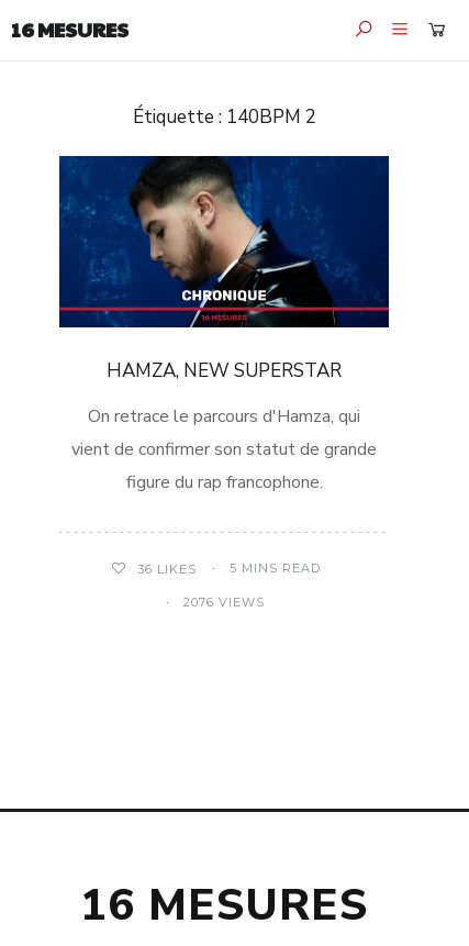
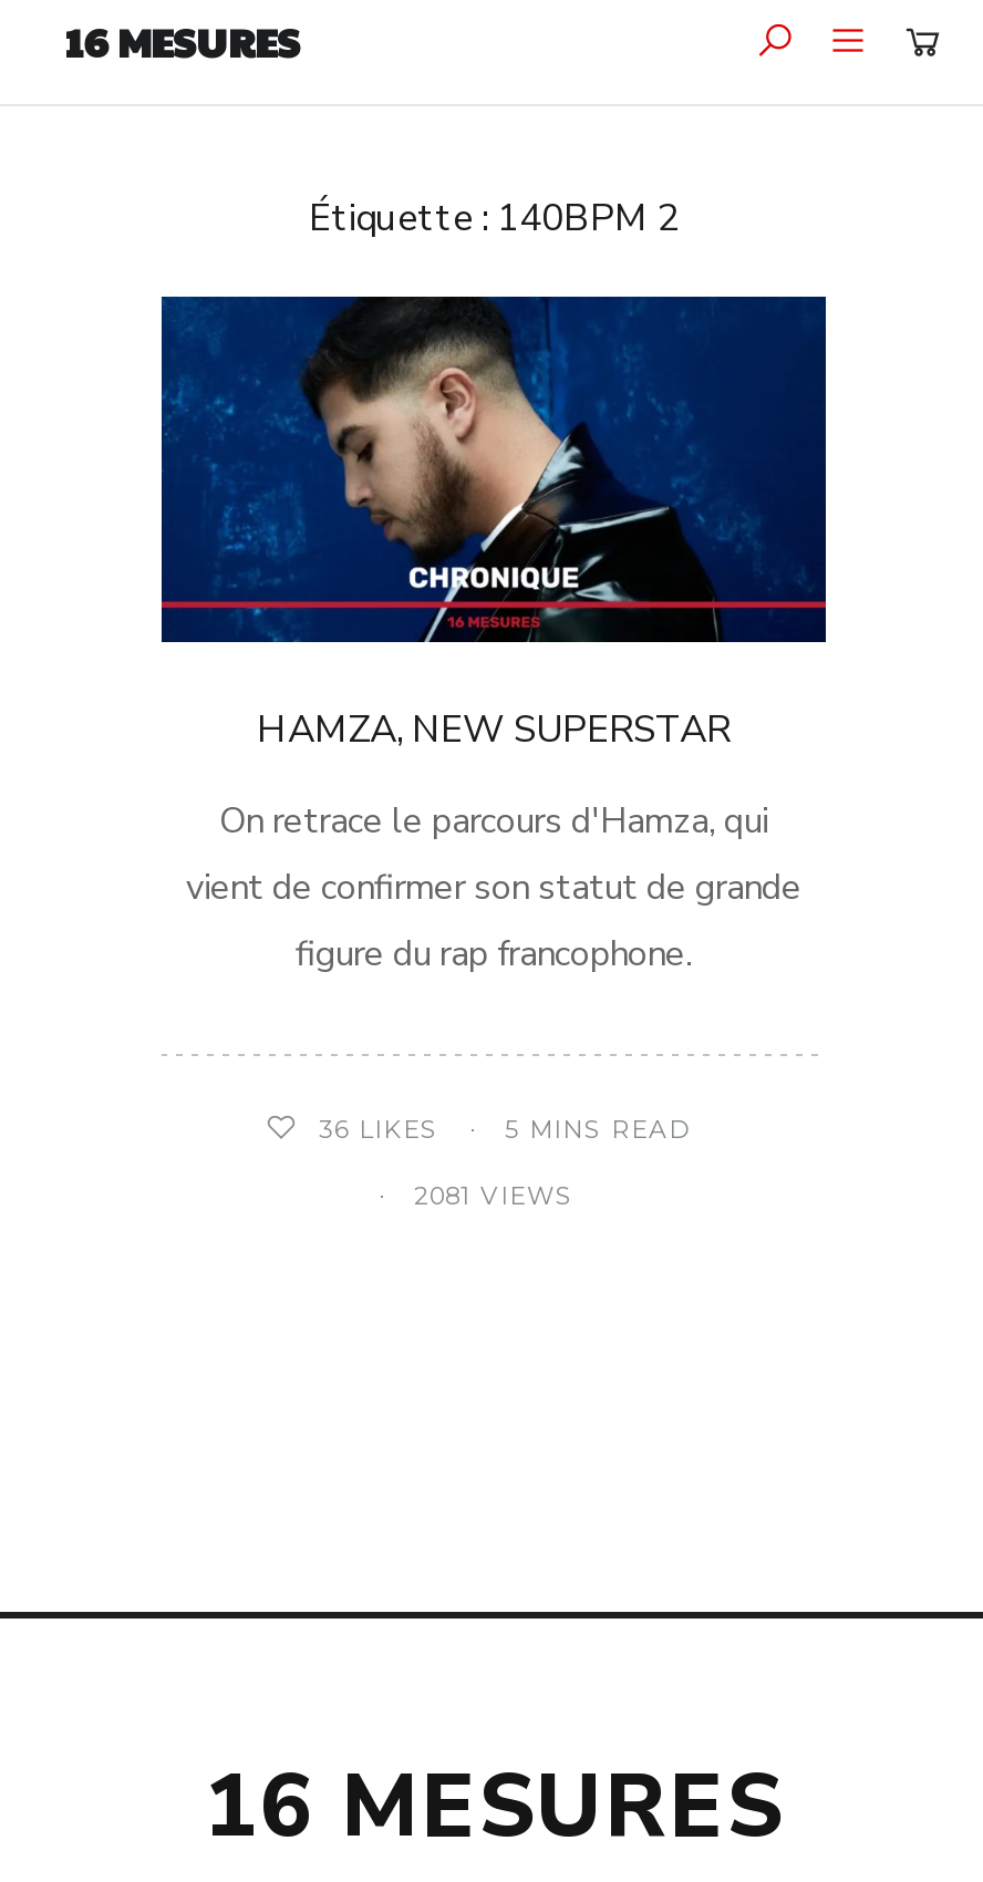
[183,594,265,610] 2076 VIEWS -> [414,1180,573,1211] 2081 VIEWS

